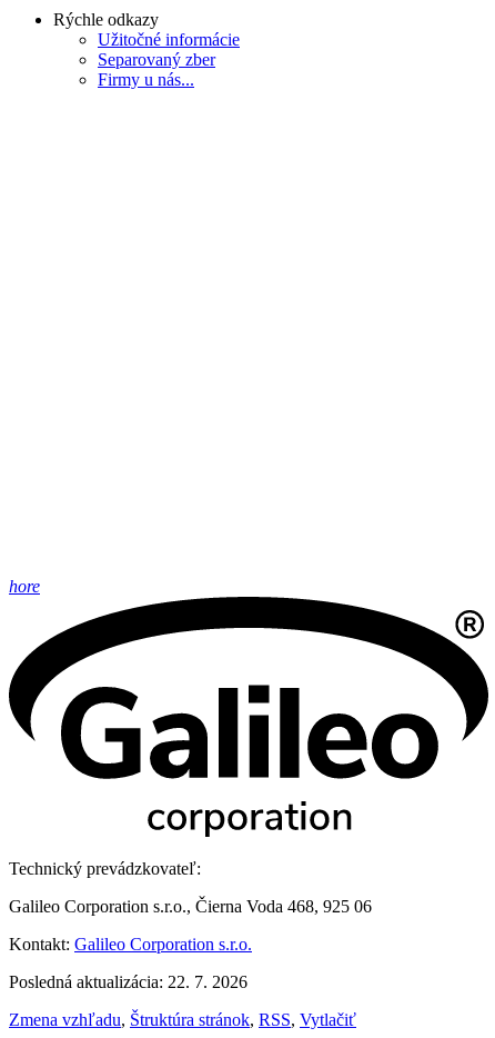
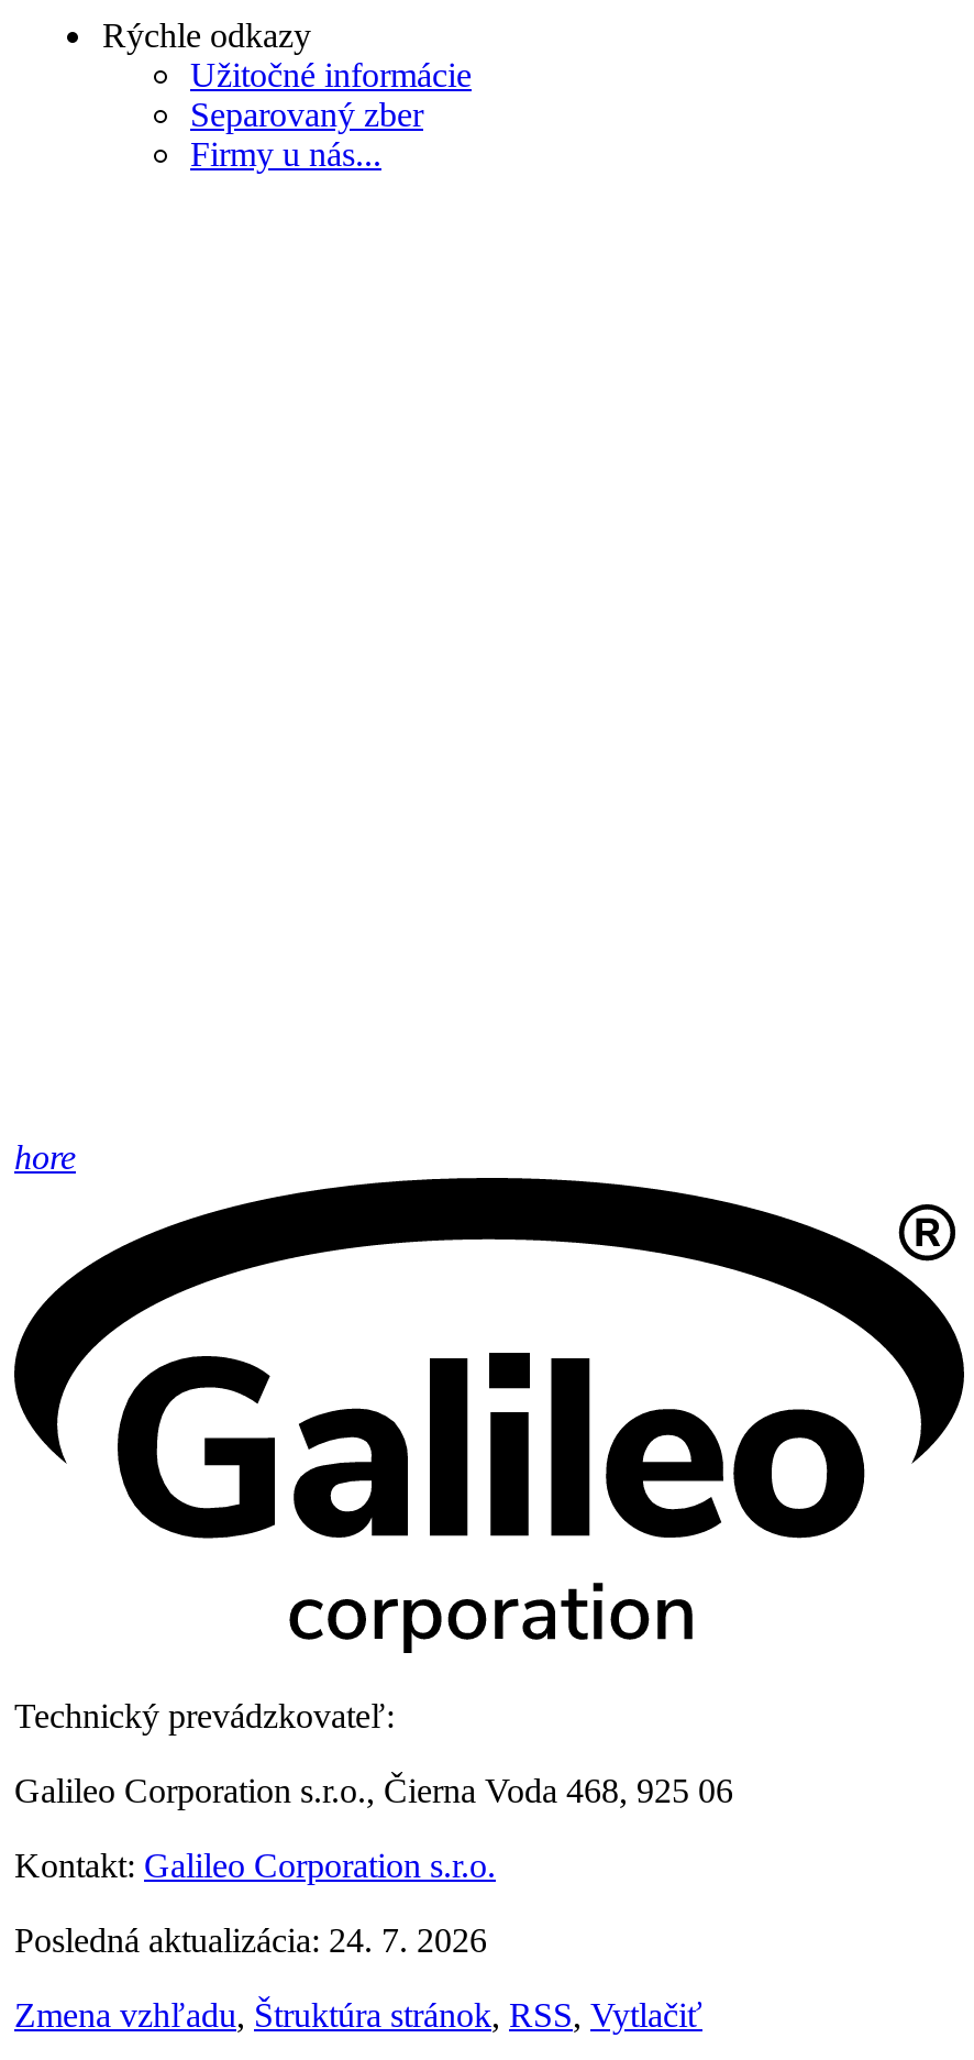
[9,972,247,991] Posledná aktualizácia: 22. 7. 2026 -> [14,1921,487,1958] Posledná aktualizácia: 24. 7. 2026

